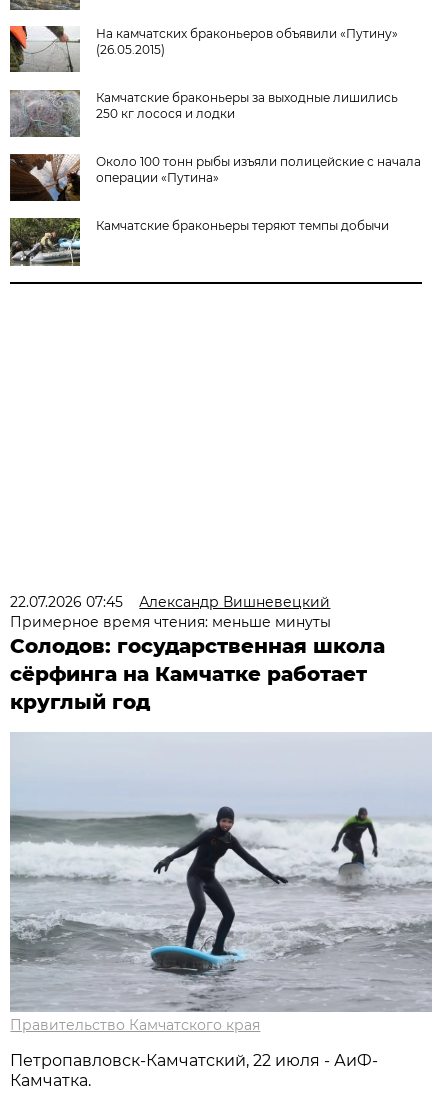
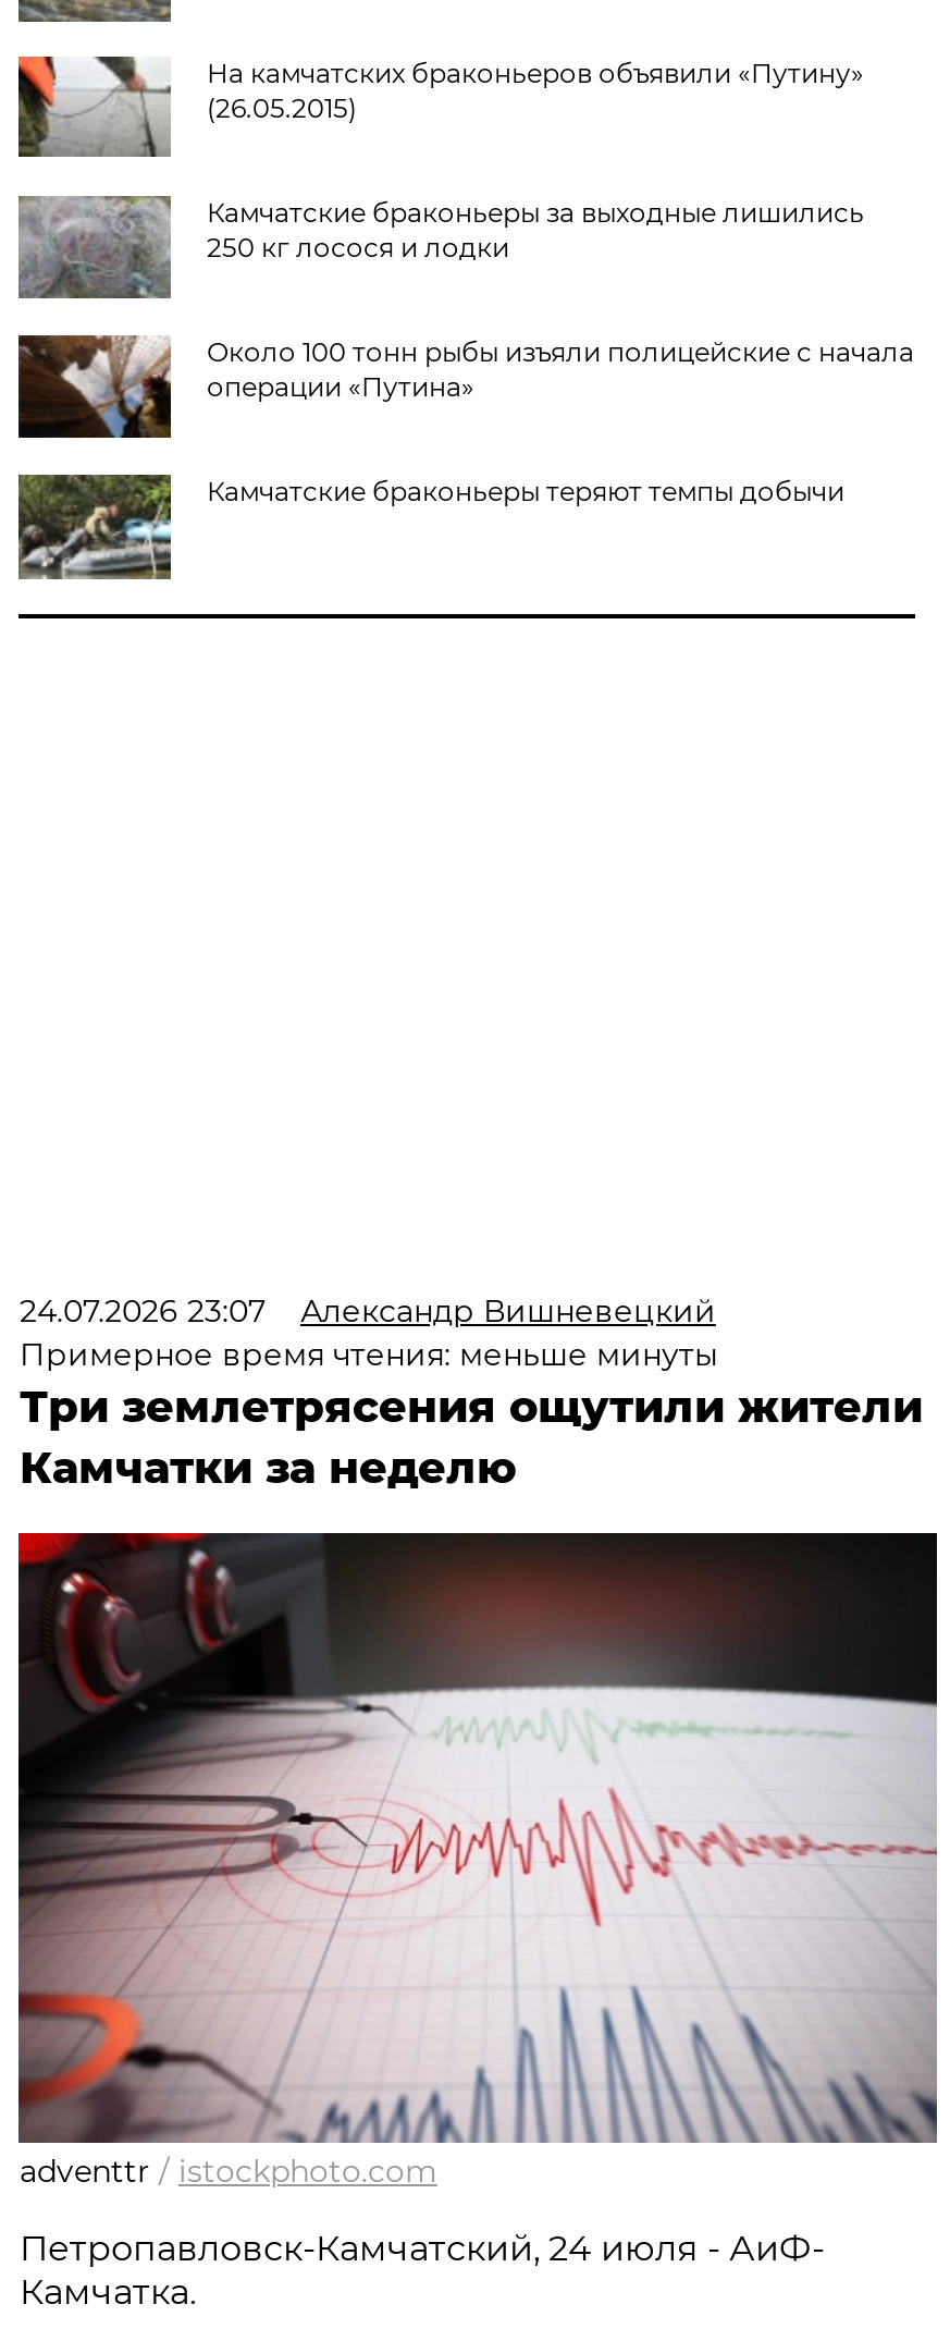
[10,593,330,611] 22.07.2026 07:45 Александр Вишневецкий -> [19,1292,716,1331] 24.07.2026 23:07 Александр Вишневецкий
[10,634,385,714] Солодов: государственная школа | сёрфинга на Камчатке работает | круглый год -> [19,1382,923,1495] Три землетрясения ощутили жители | Камчатки за неделю
[9,732,432,1034] [image] | Правительство Камчатского края -> [16,1531,939,2192] [image] | adventtr / istockphoto.com
[10,1051,378,1070] Петропавловск-Камчатский, 22 июля - АиФ- -> [19,2229,825,2270] Петропавловск-Камчатский, 24 июля - АиФ-

